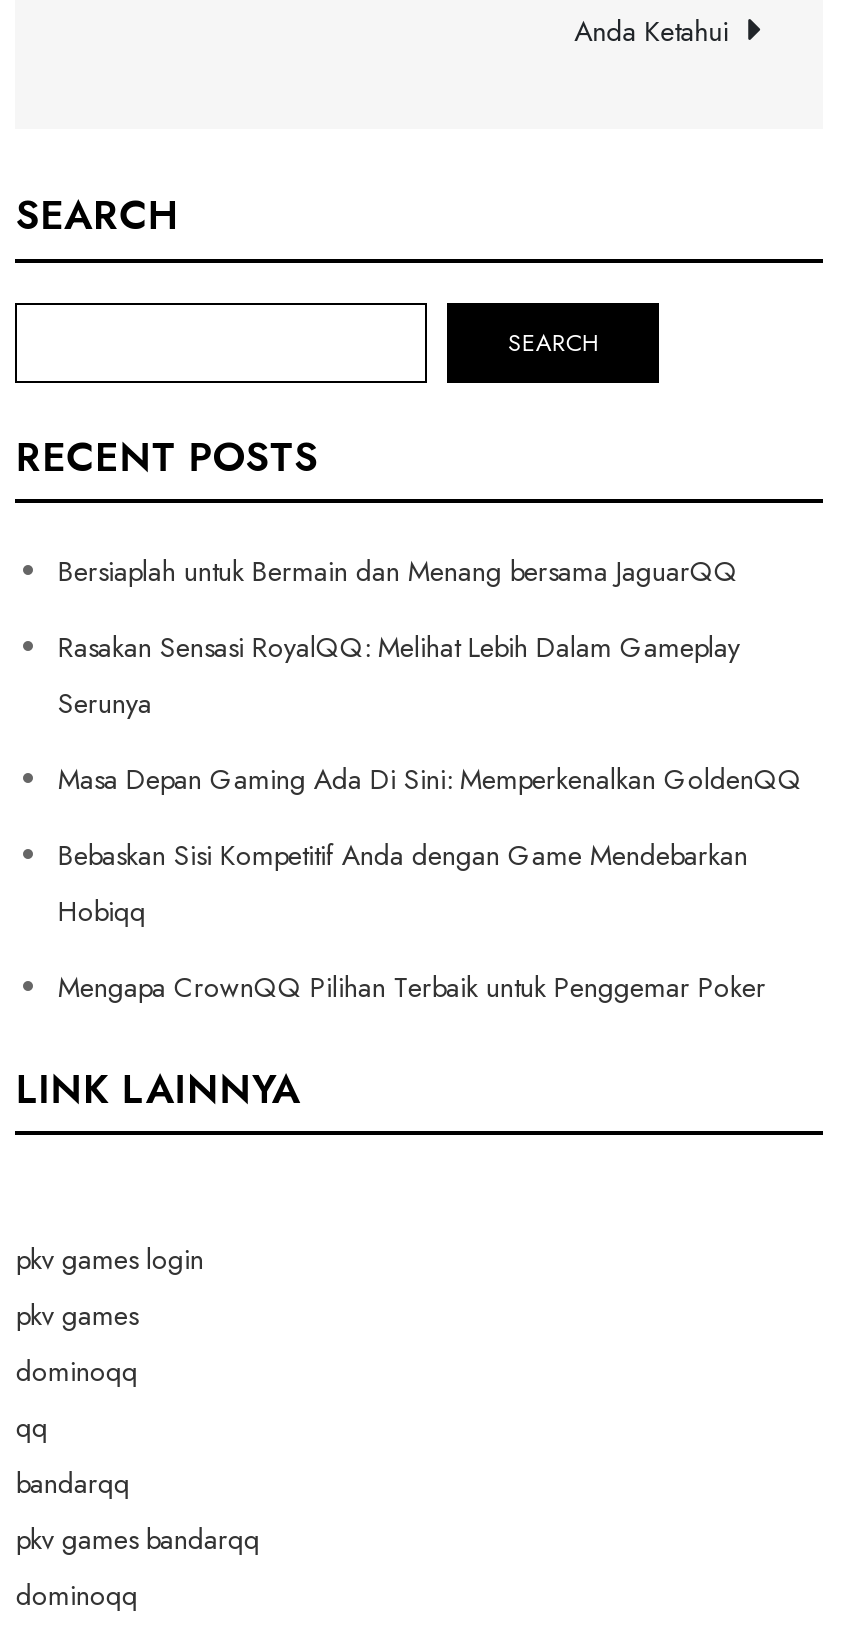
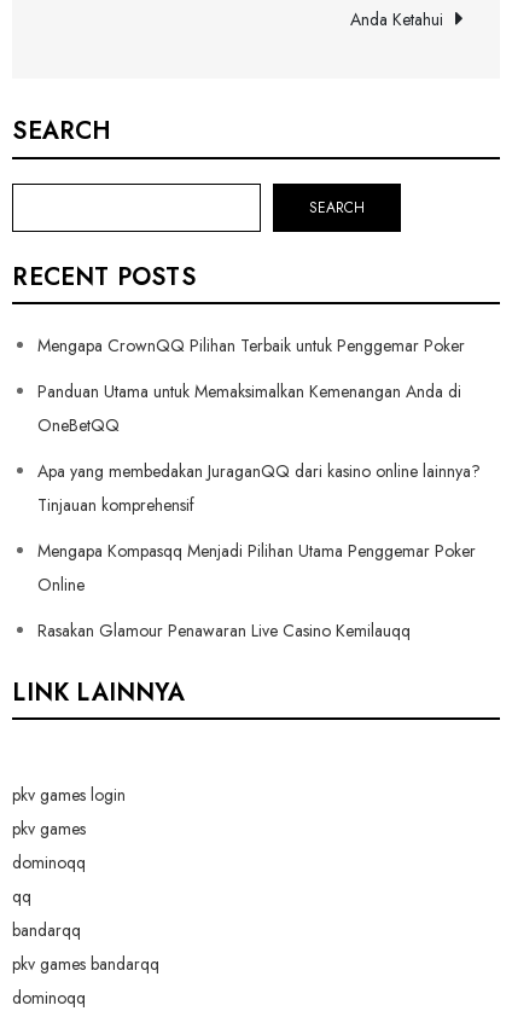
[58,551,802,931] Bersiaplah untuk Bermain dan Menang bersama JaguarQQ | Rasakan Sensasi RoyalQQ: Melihat Lebih Dalam Gameplay | Serunya | Masa Depan Gaming Ada Di Sini: Memperkenalkan GoldenQQ | Bebaskan Sisi Kompetitif Anda dengan Game Mendebarkan | Hobiqq -> none
moved [58,967,766,1007] -> [38,333,465,358]: Mengapa CrownQQ Pilihan Terbaik untuk Penggemar Poker
none -> [38,379,481,643] Panduan Utama untuk Memaksimalkan Kemenangan Anda di | OneBetQQ | Apa yang membedakan JuraganQQ dari kasino online lainnya? | Tinjauan komprehensif | Mengapa Kompasqq Menjadi Pilihan Utama Penggemar Poker | Online | Rasakan Glamour Penawaran Live Casino Kemilauqq

